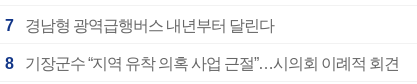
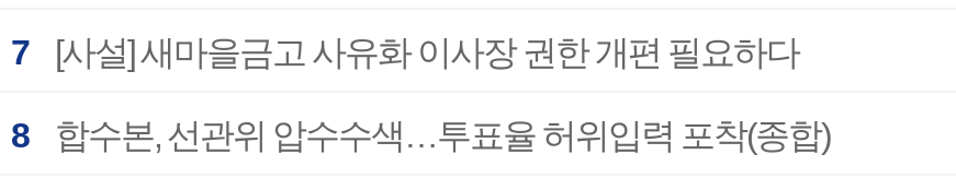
[25,17,274,34] 경남형 광역급행버스 내년부터 달린다 -> [55,34,799,71] [사설] 새마을금고 사유화 이사장 권한 개편 필요하다
[25,55,399,72] 기장군수 “지역 유착 의혹 사업 근절”…시의회 이례적 회견 -> [55,117,830,154] 합수본, 선관위 압수수색…투표율 허위입력 포착(종합)

